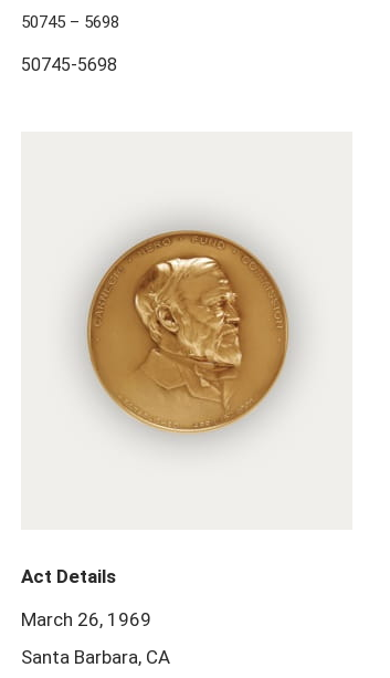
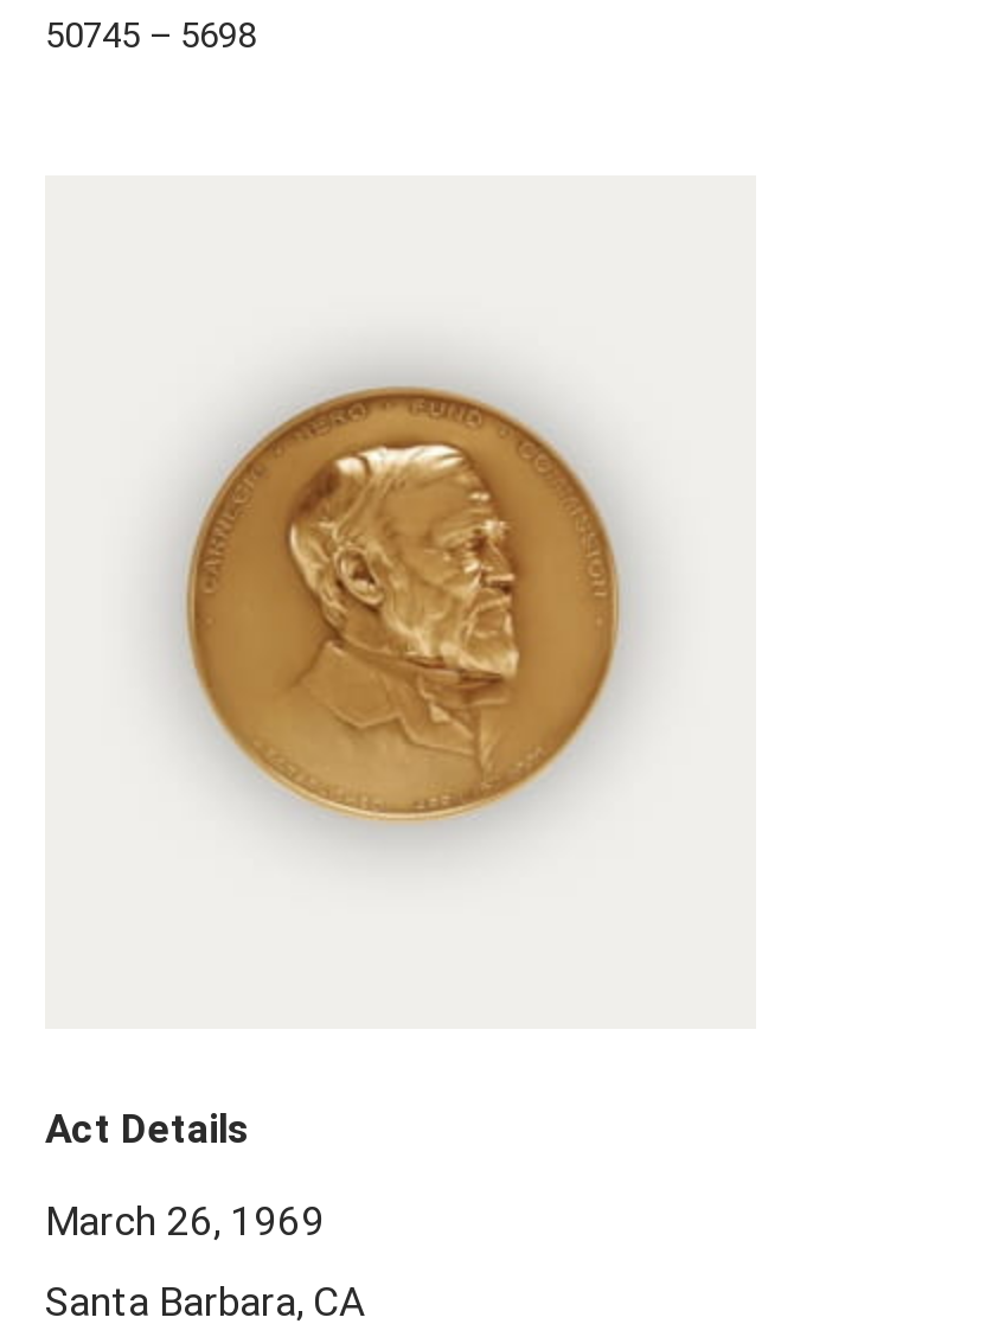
[21,54,117,75] 50745-5698 -> none

